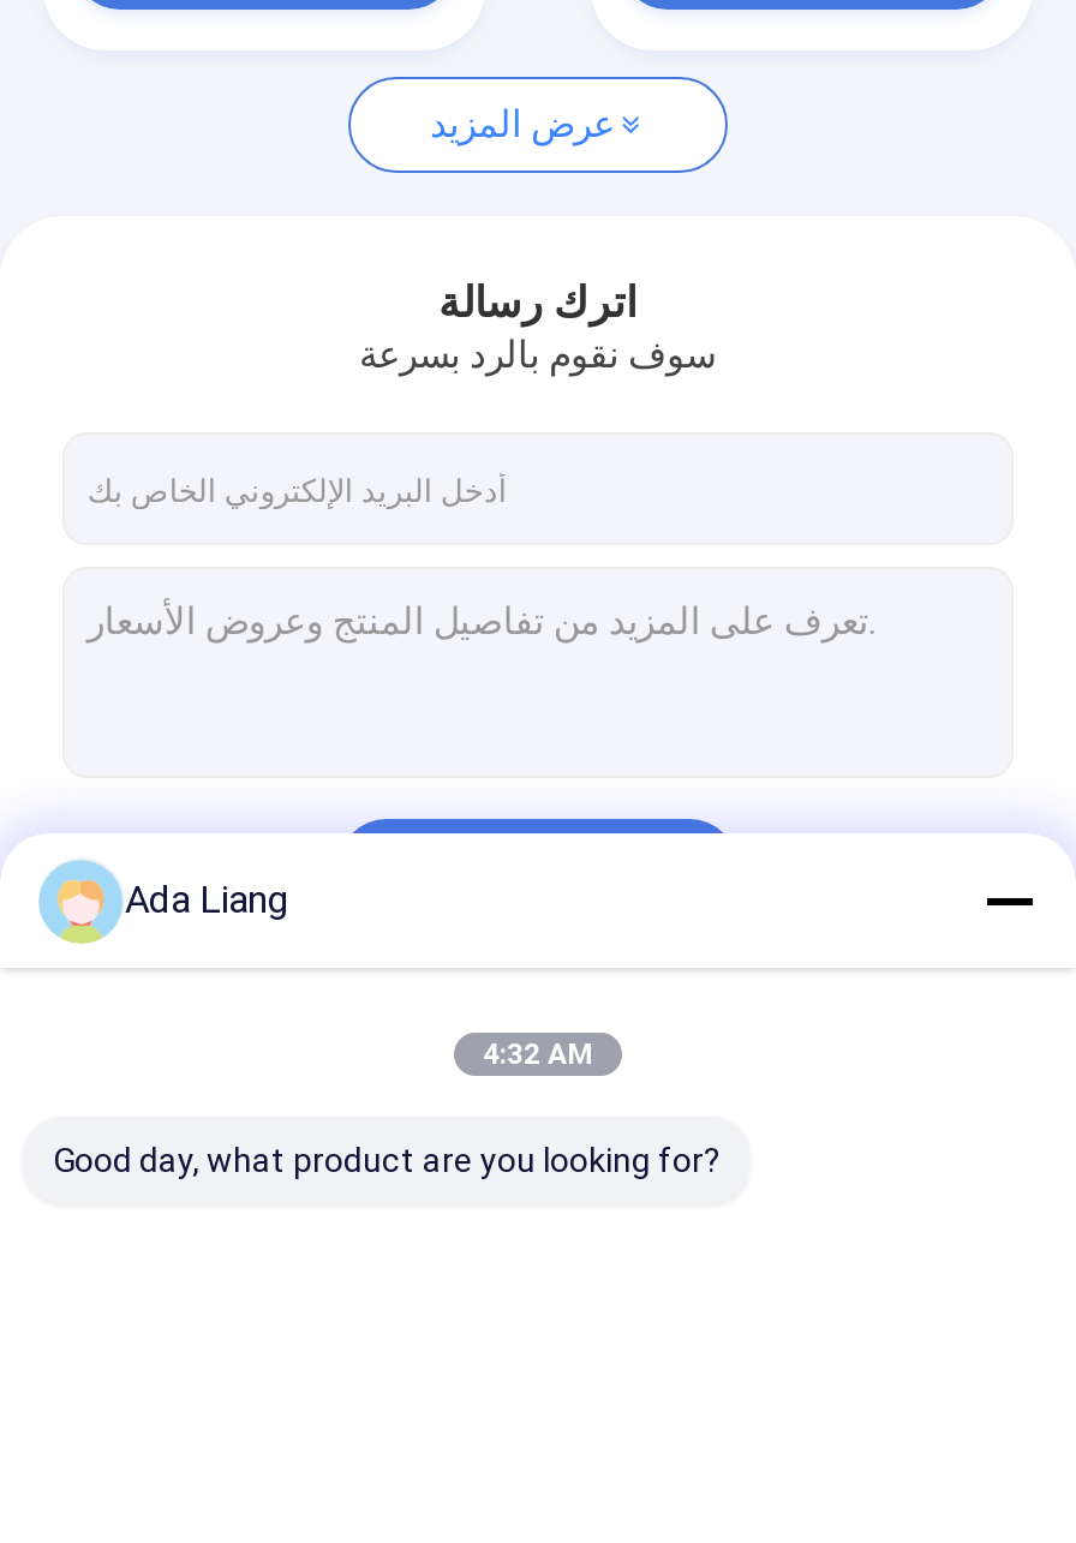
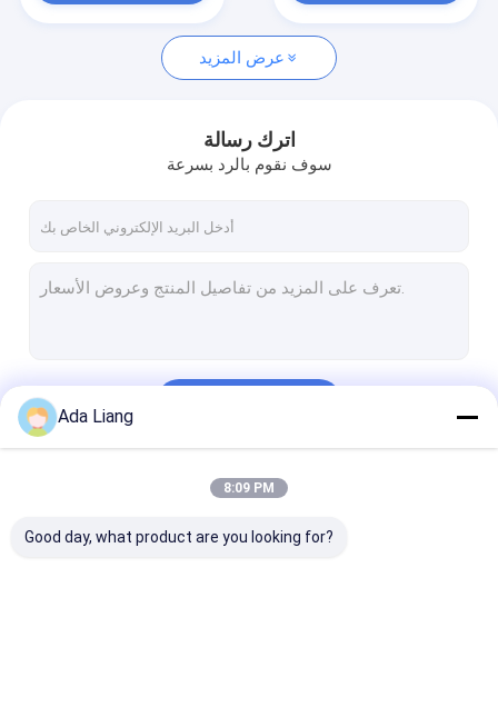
[483,1037,593,1071] 4:32 AM -> [223,480,275,496] 8:09 PM

